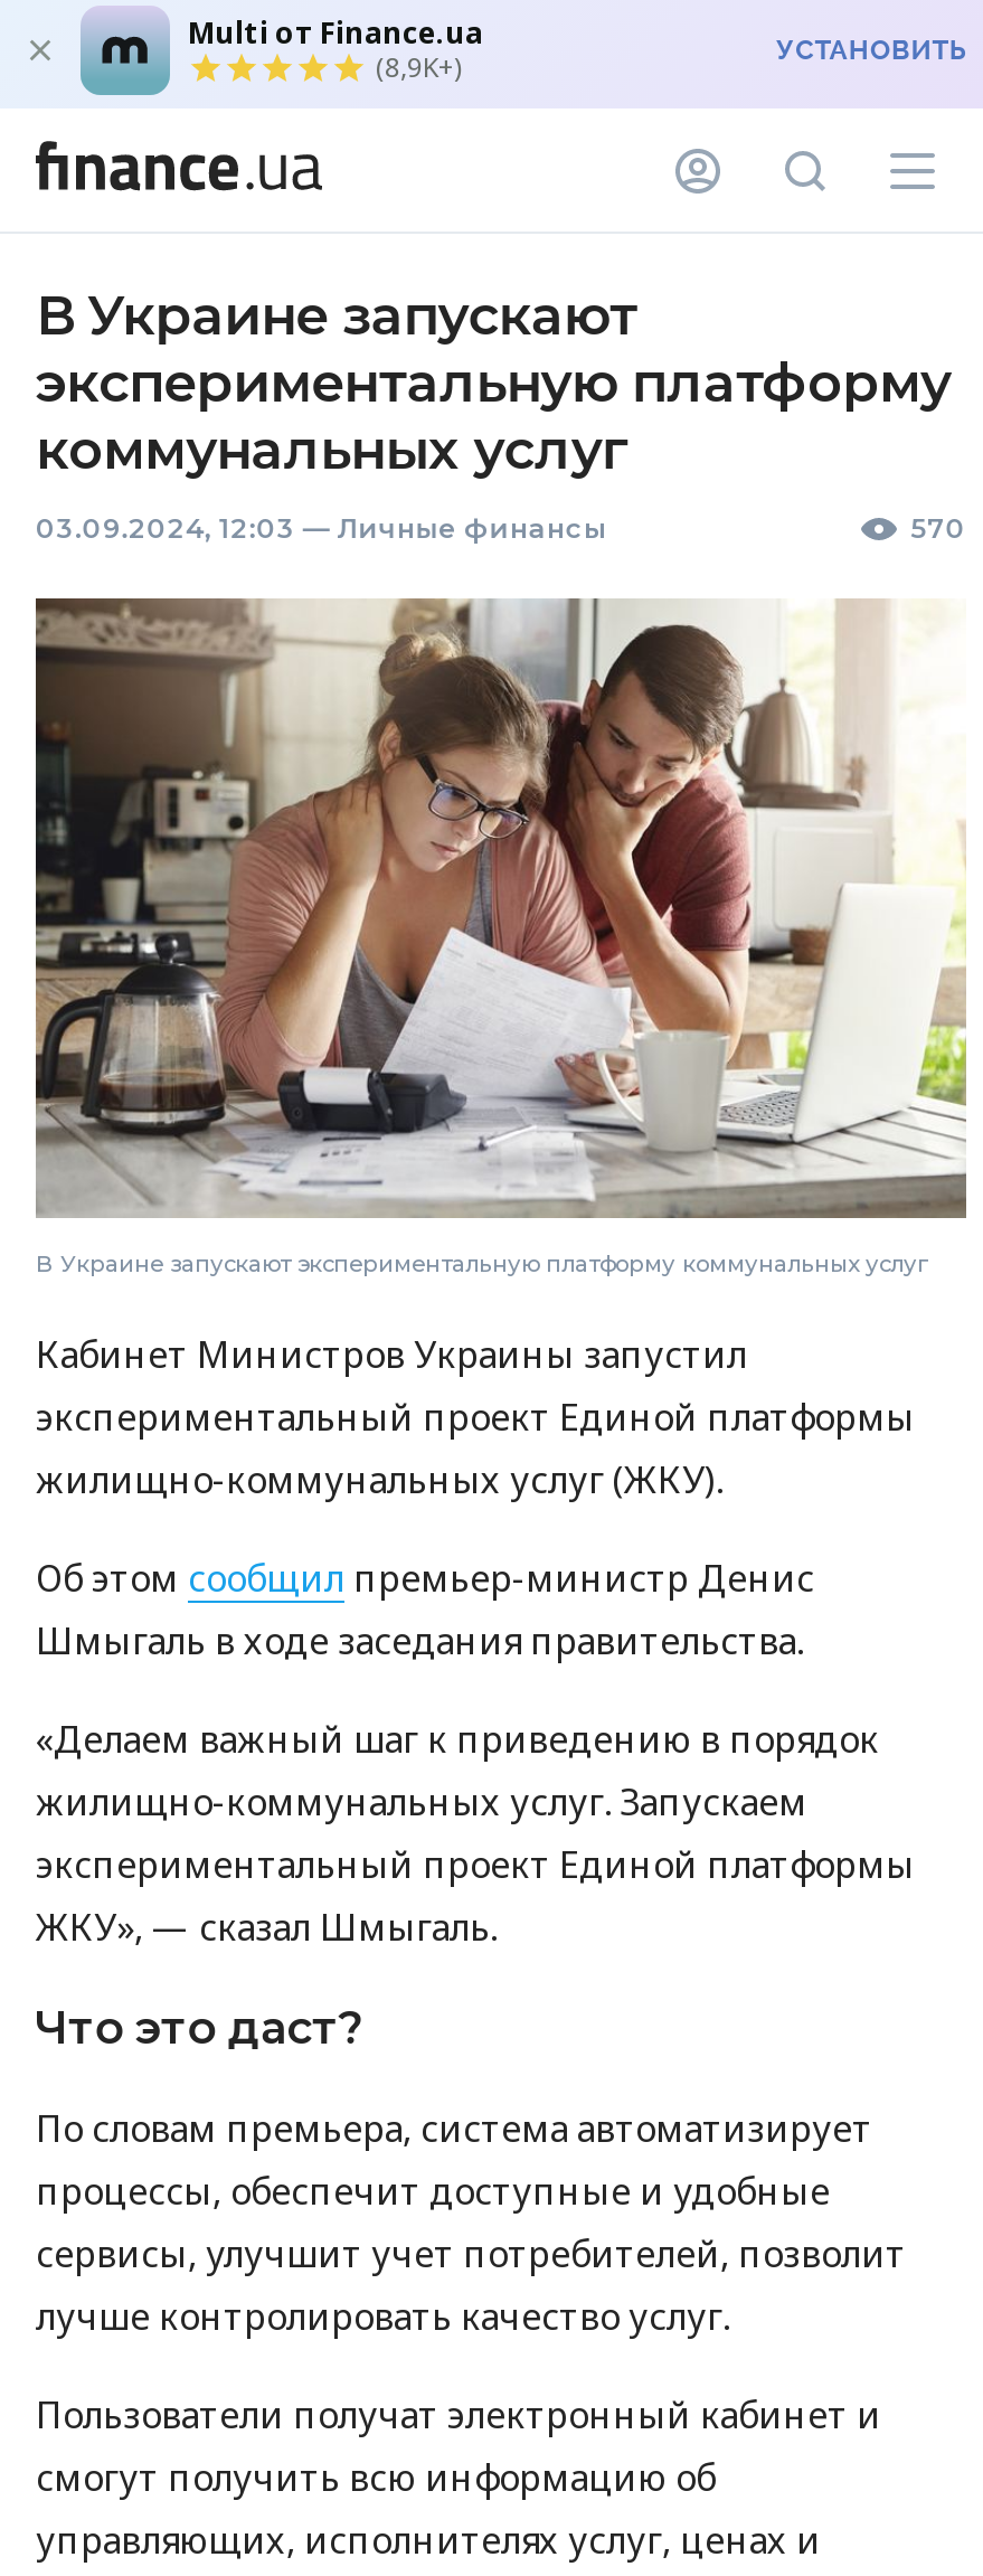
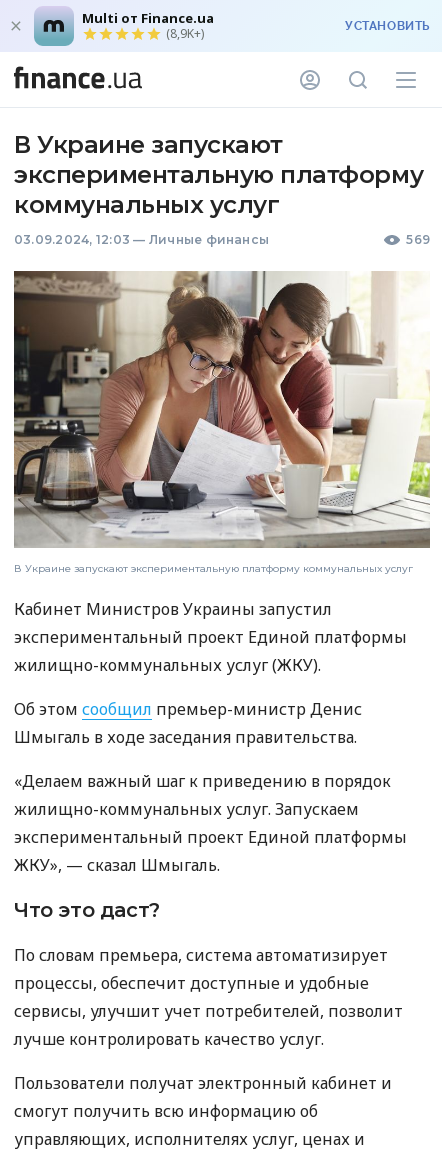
[911,511,966,545] 570 -> [406,232,430,247] 569

